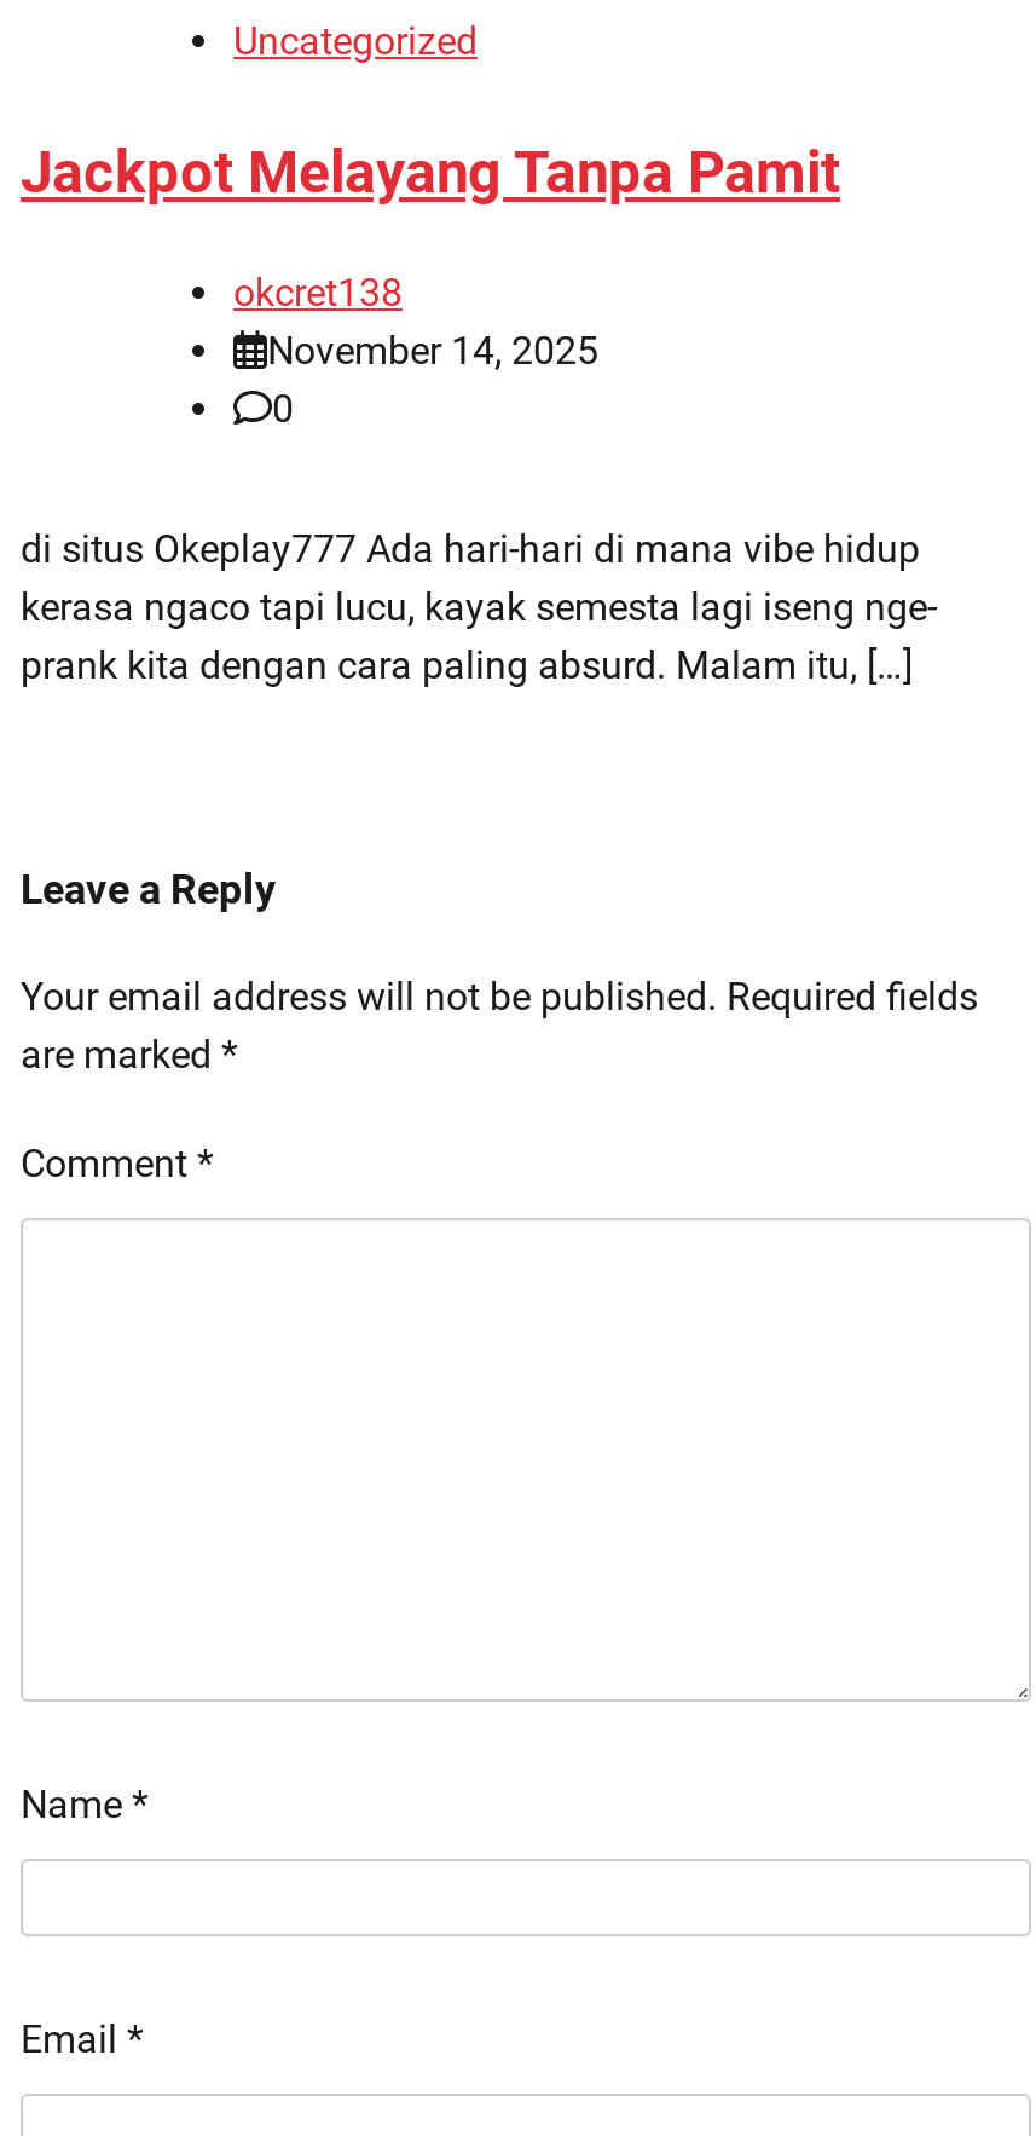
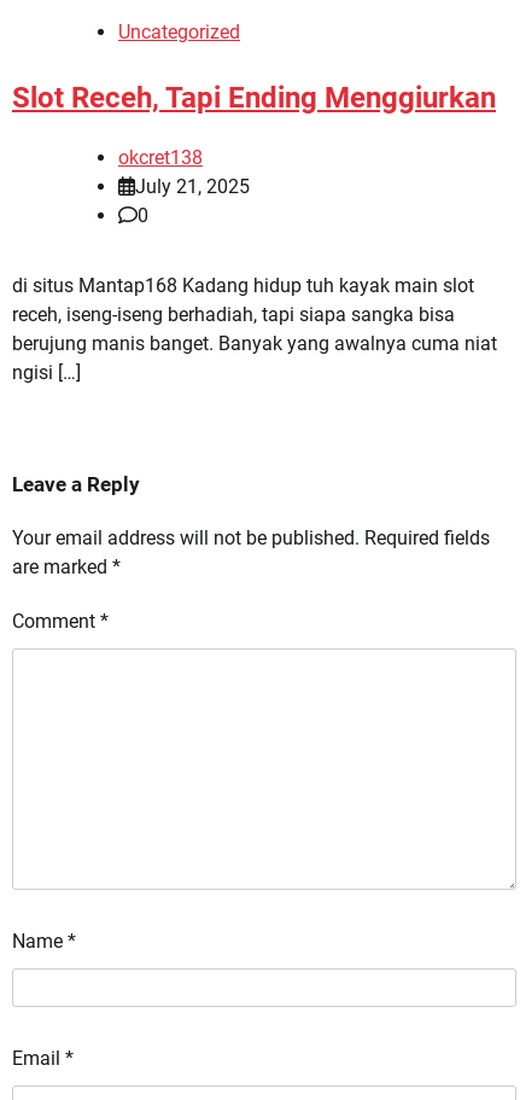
[21,140,840,208] Jackpot Melayang Tanpa Pamit -> [12,81,496,115] Slot Receh, Tapi Ending Menggiurkan
[267,329,598,374] November 14, 2025 -> [135,175,250,198] July 21, 2025
[21,527,937,689] di situs Okeplay777 Ada hari-hari di mana vibe hidup | kerasa ngaco tapi lucu, kayak semesta lagi iseng nge- | prank kita dengan cara paling absurd. Malam itu, […] -> [12,274,497,384] di situs Mantap168 Kadang hidup tuh kayak main slot | receh, iseng-iseng berhadiah, tapi siapa sangka bisa | berujung manis banget. Banyak yang awalnya cuma niat | ngisi […]

